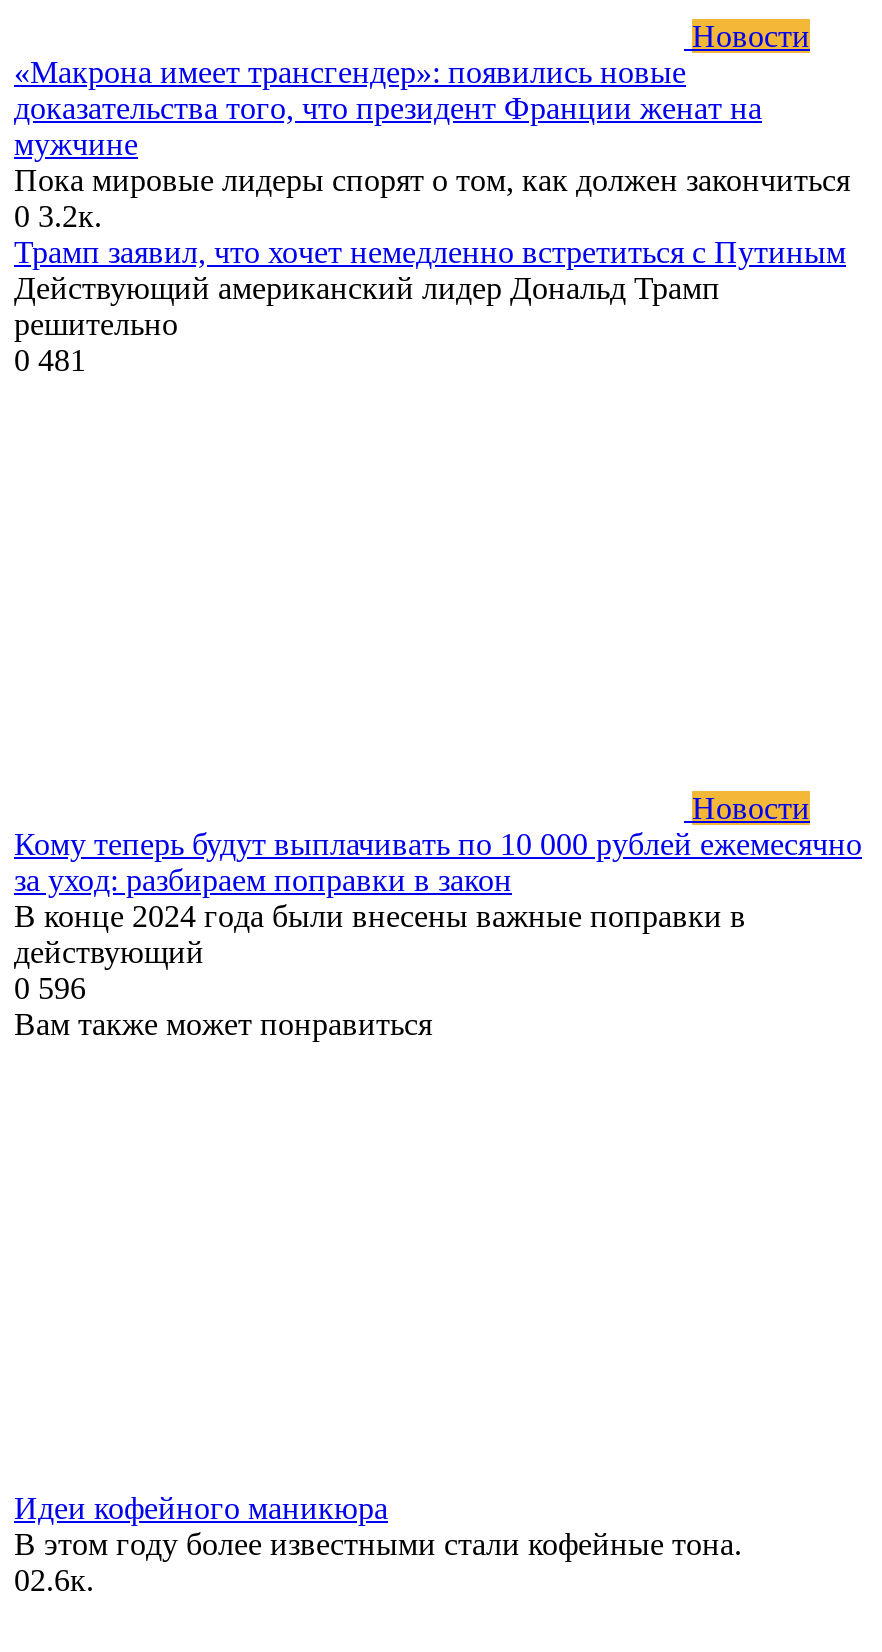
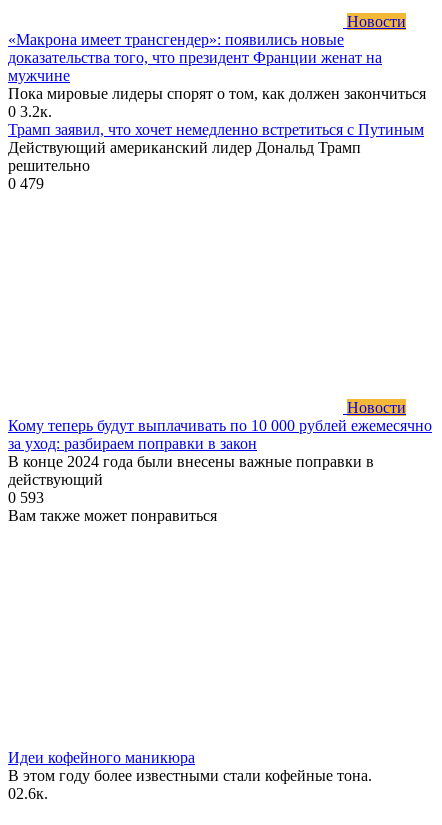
[14,344,86,378] 0 481 -> [8,175,44,192] 0 479
[14,972,86,1006] 0 596 -> [8,489,44,506] 0 593

